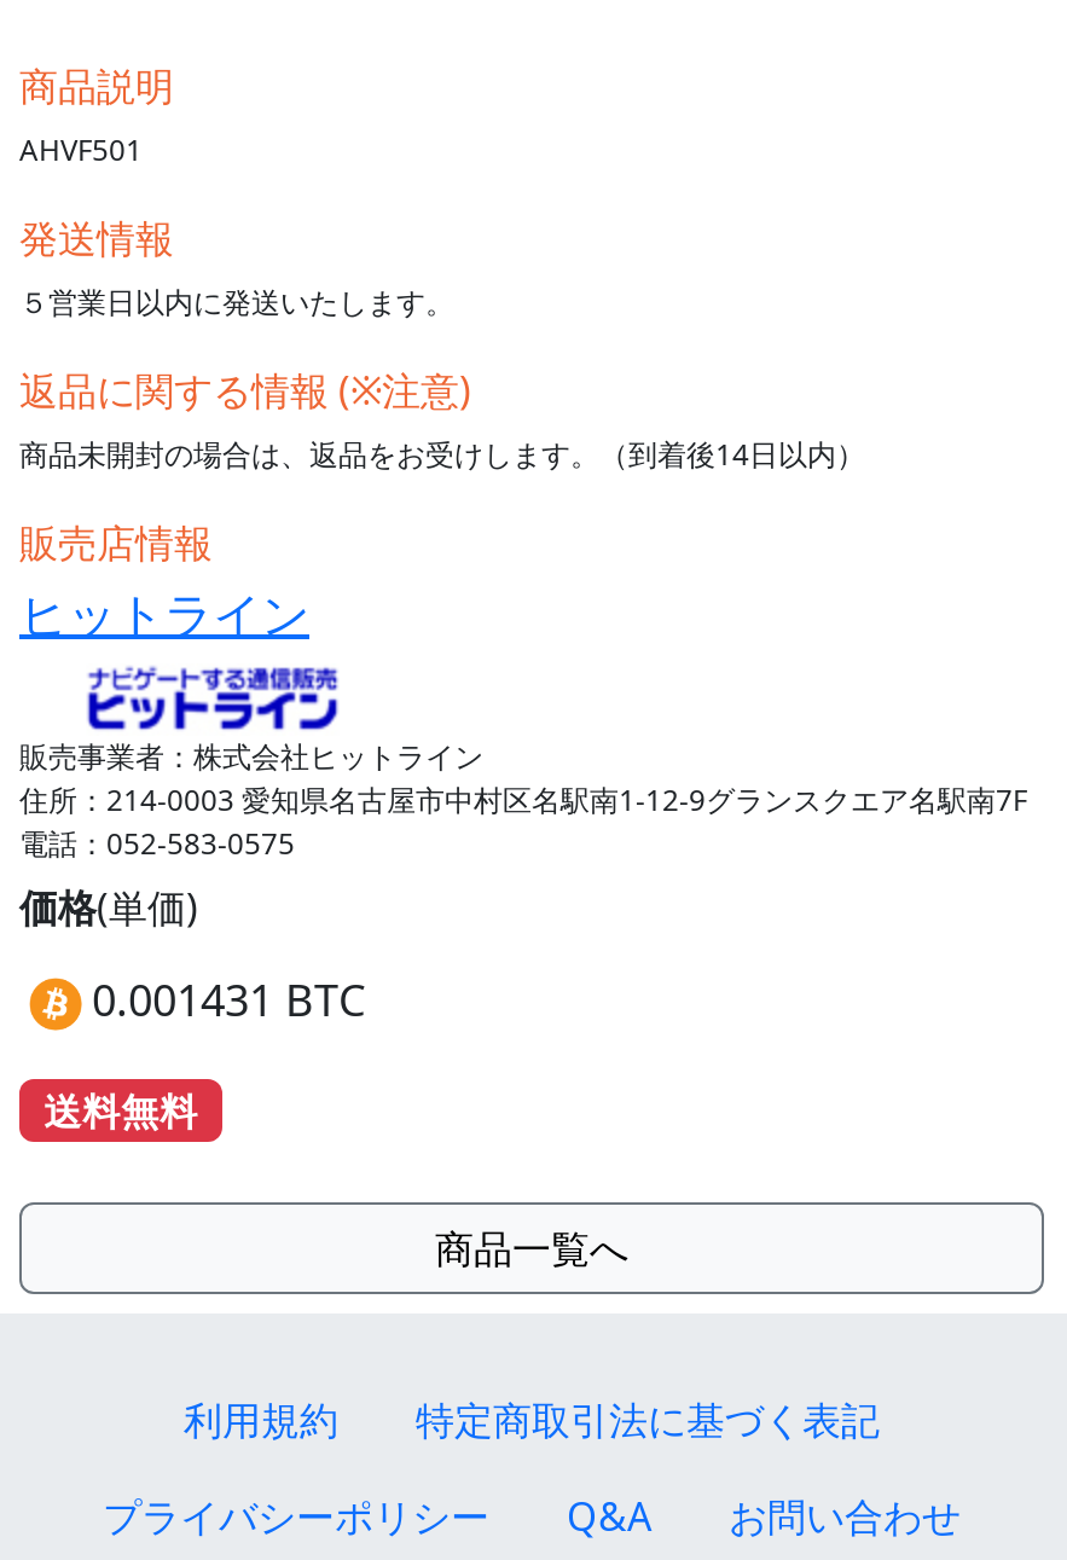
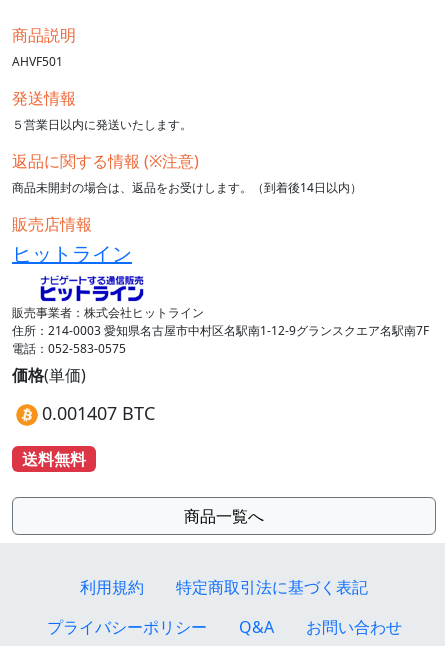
[92,969,365,1027] 0.001431 BTC -> [42,401,155,425] 0.001407 BTC

